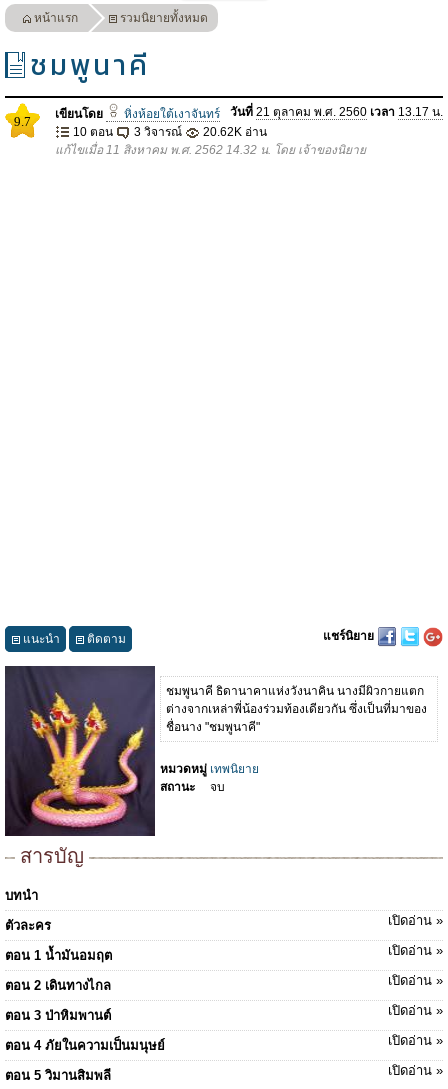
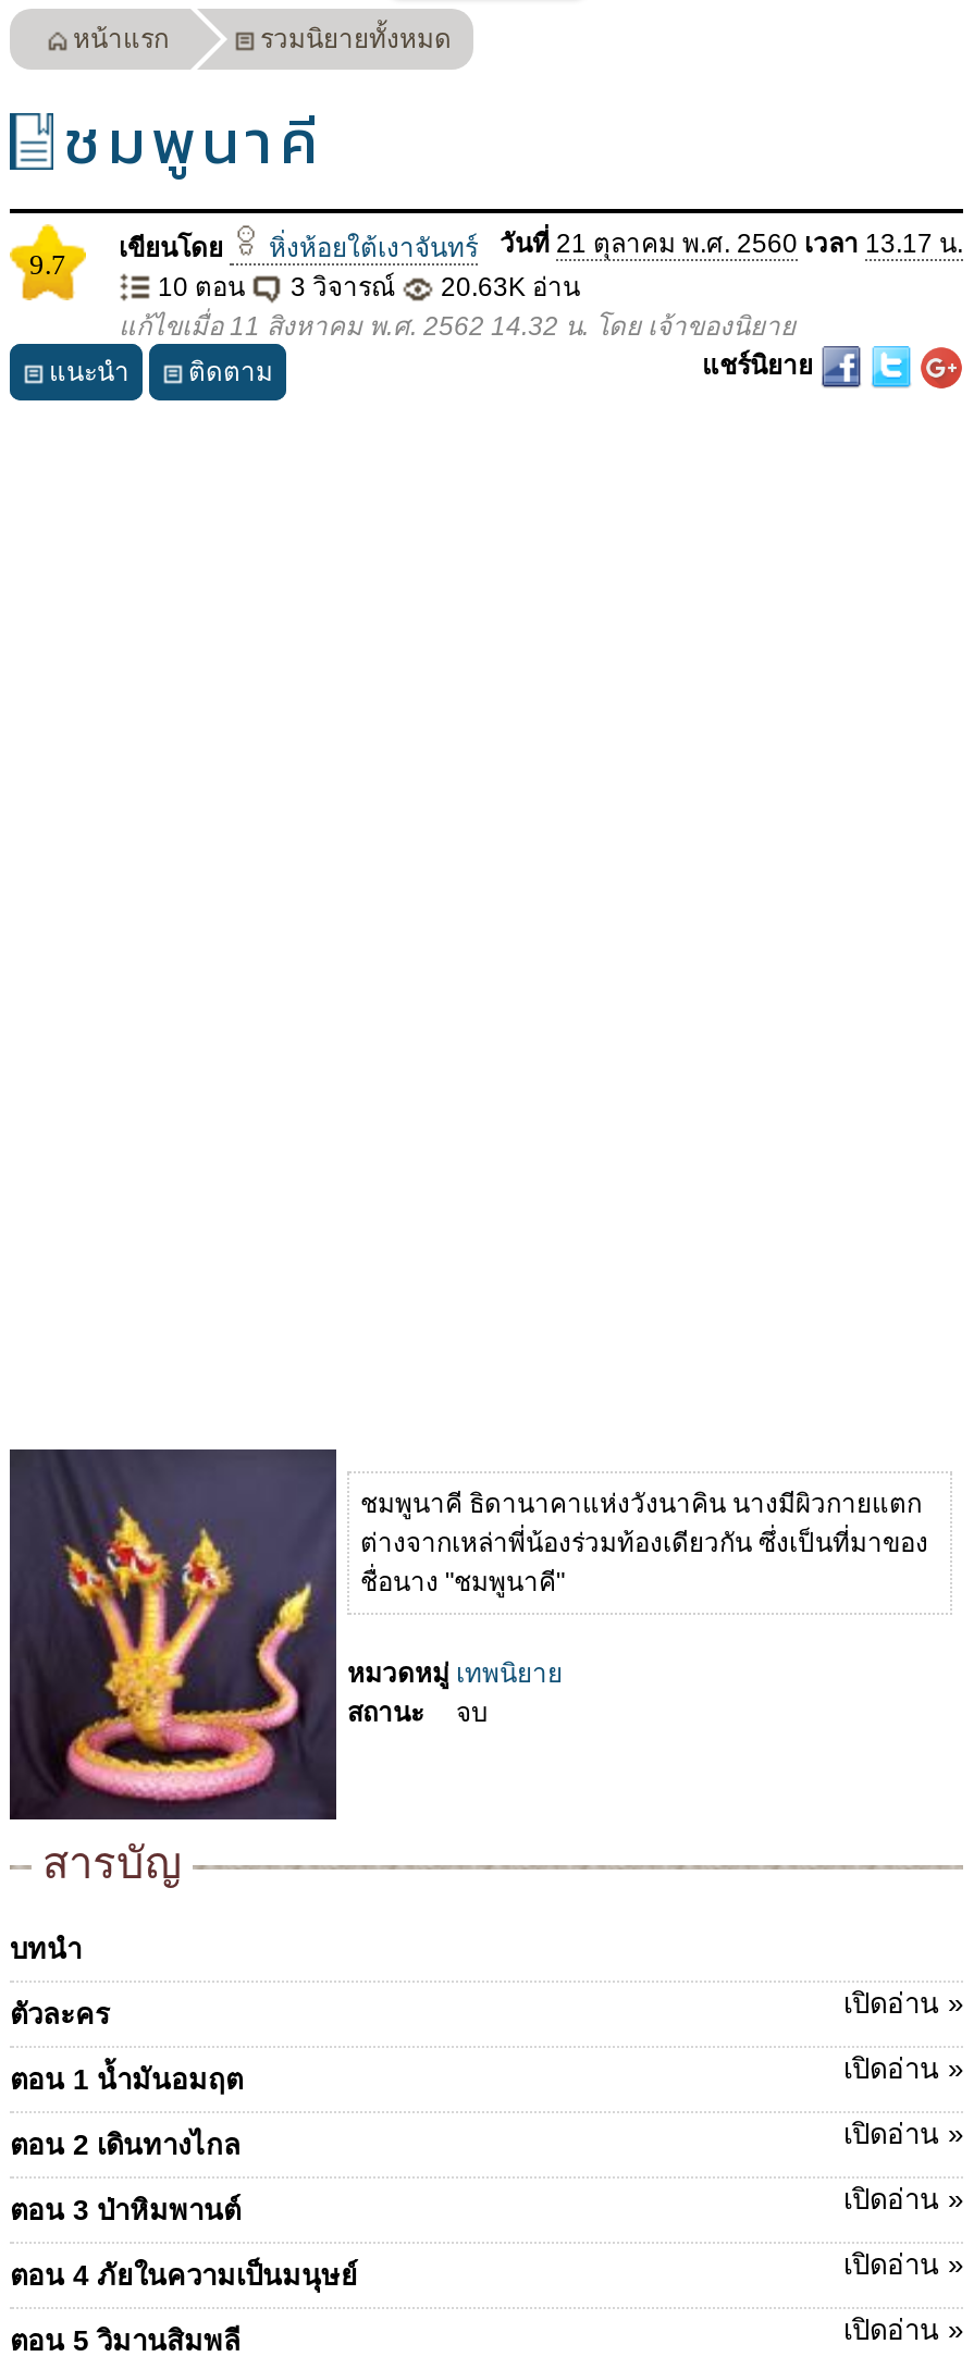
[70,125,267,139] 10 ตอน 3 วิจารณ์ 20.62K อ่าน -> [151,272,580,303] 10 ตอน 3 วิจารณ์ 20.63K อ่าน
moved [23,629,374,646] -> [49,351,813,387]: แนะนำ | ติดตาม | แชร์นิยาย

